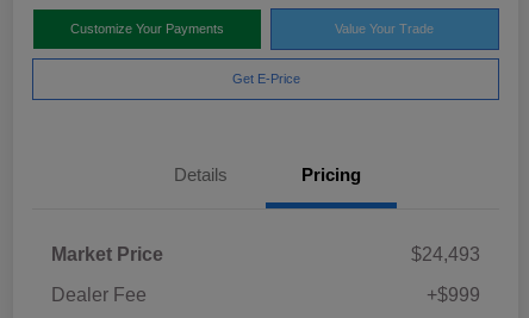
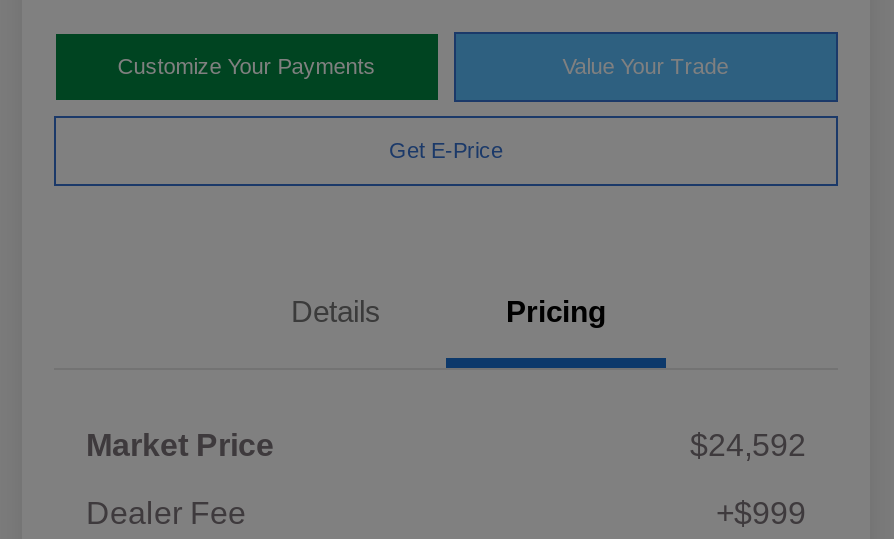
[411,244,480,264] $24,493 -> [690,428,806,462] $24,592

